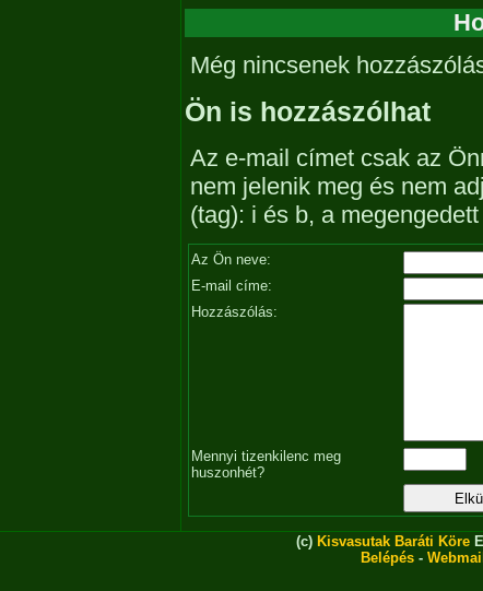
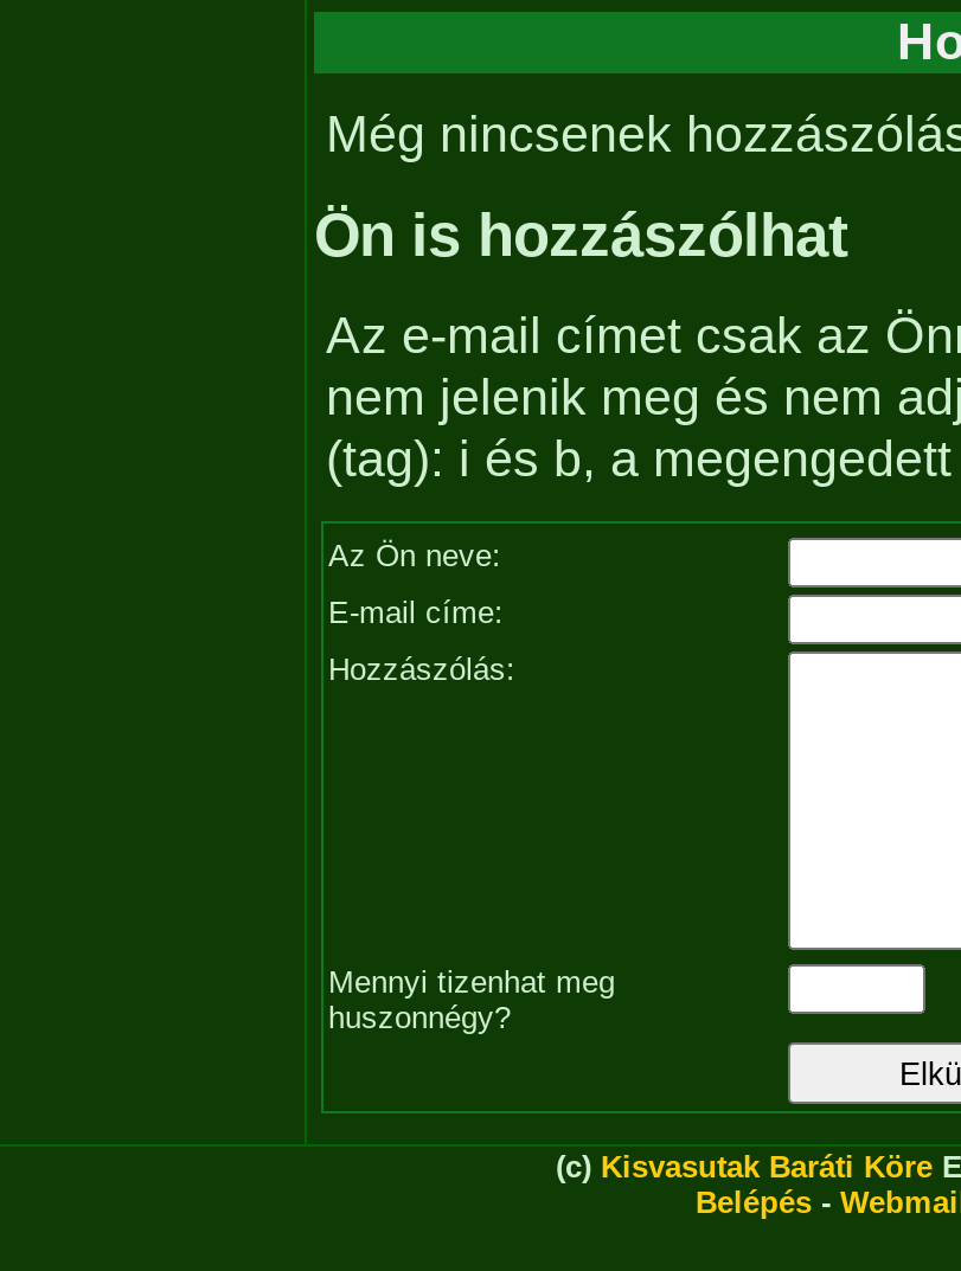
[191,448,341,481] Mennyi tizenkilenc meg | huszonhét? -> [328,965,615,1036] Mennyi tizenhat meg | huszonnégy?

